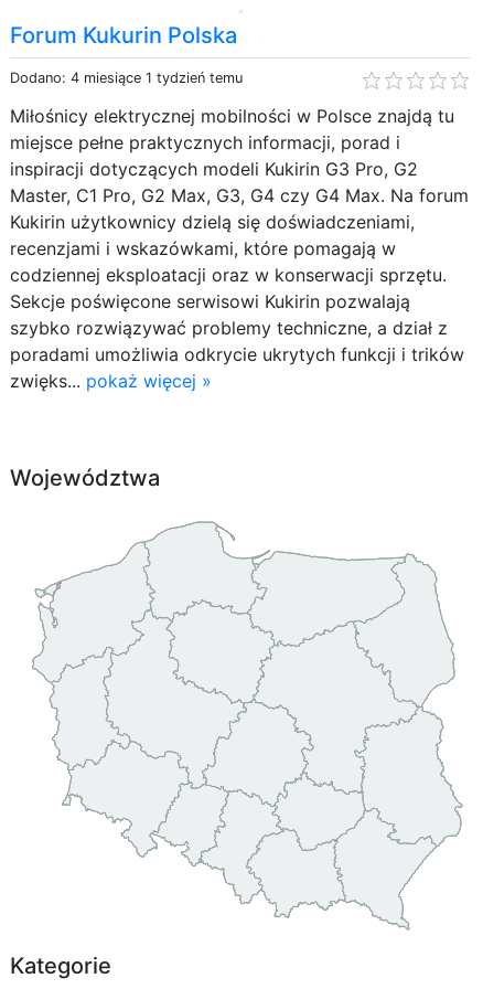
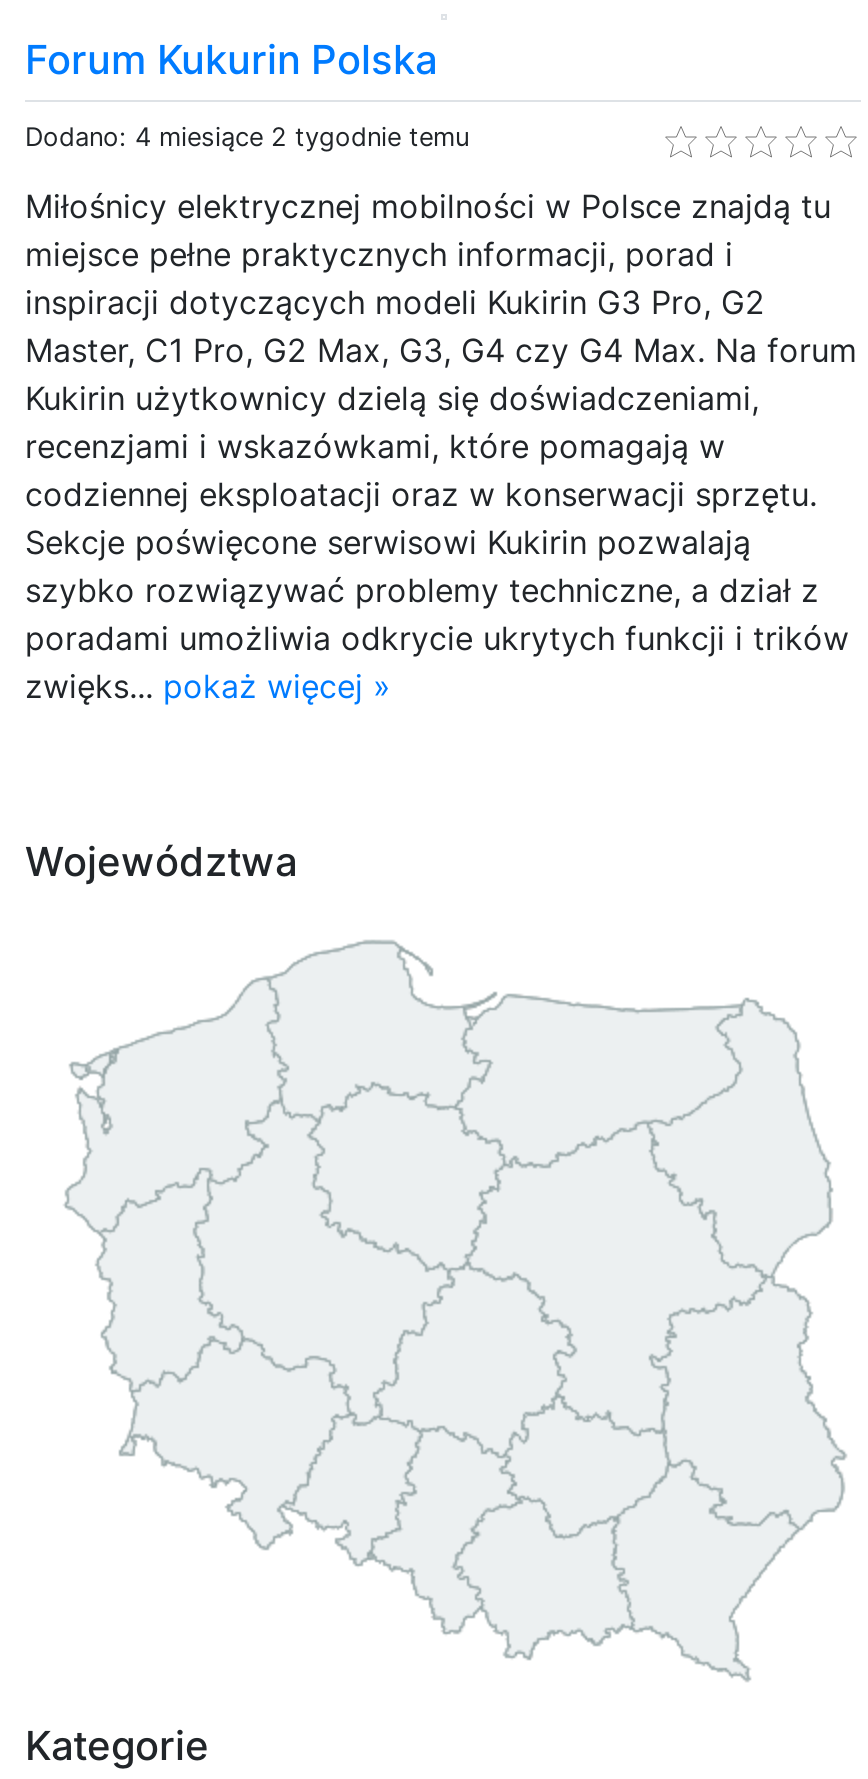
[10,69,243,86] Dodano: 4 miesiące 1 tydzień temu -> [25,121,469,151] Dodano: 4 miesiące 2 tygodnie temu

